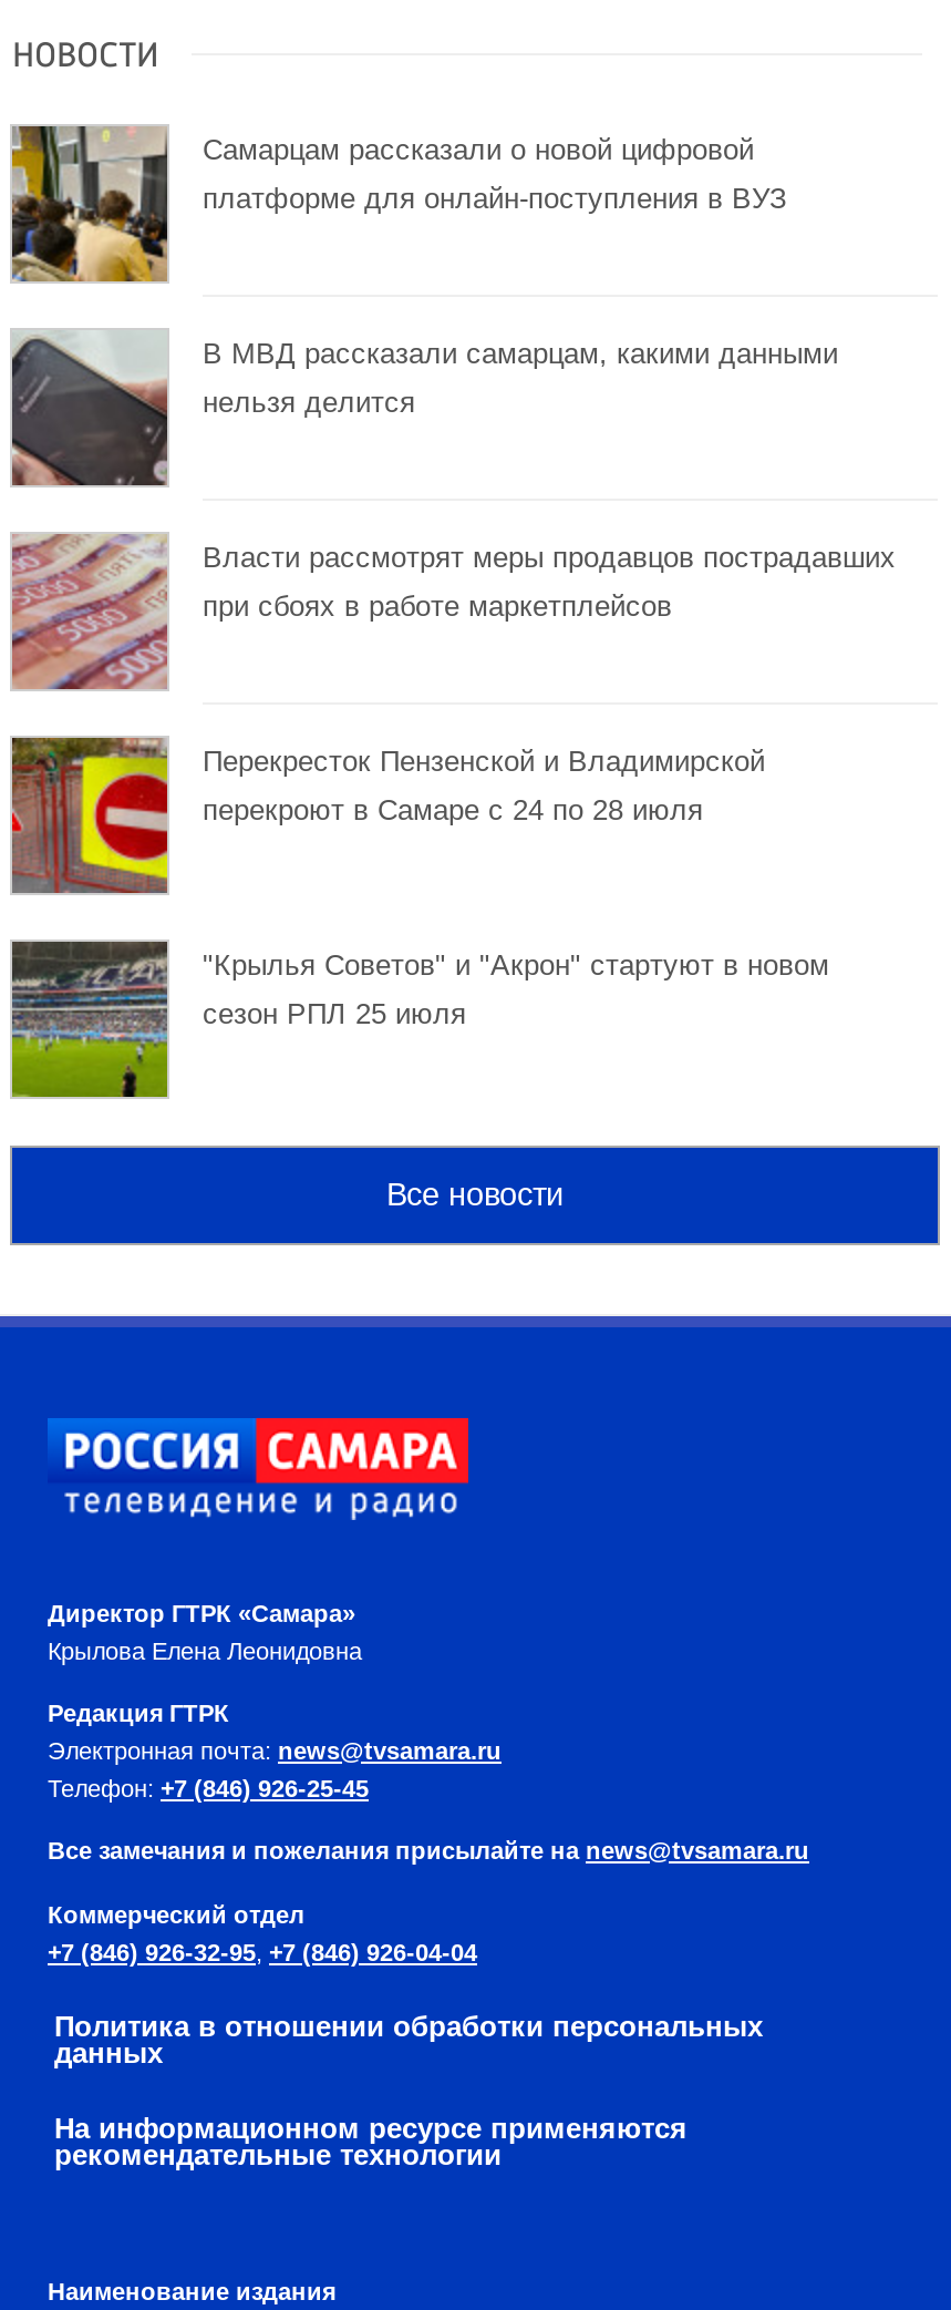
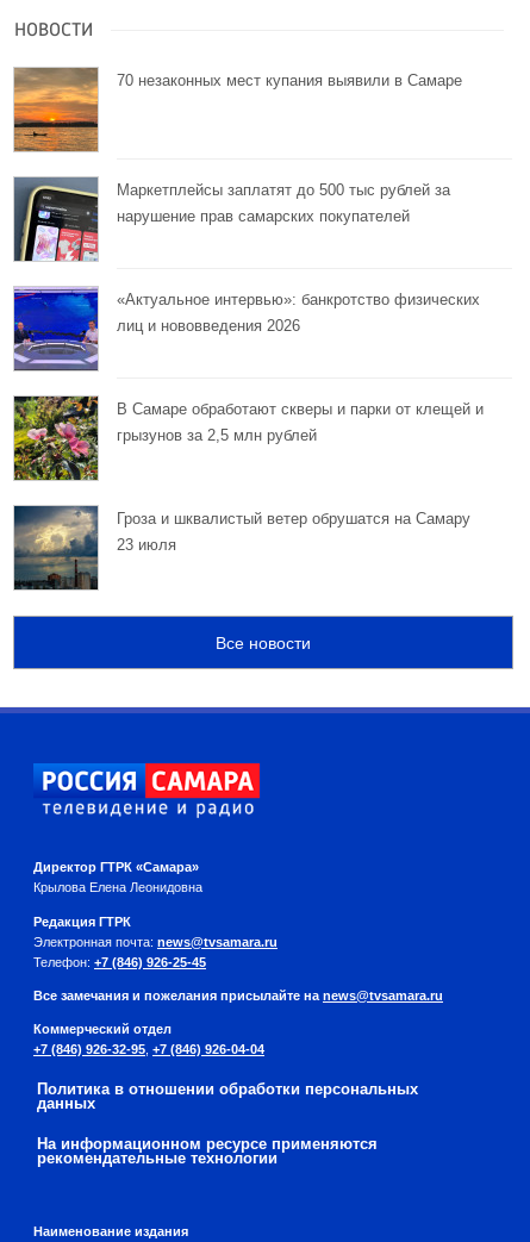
[10,127,787,283] [image] | Самарцам рассказали о новой цифровой | платформе для онлайн-поступления в ВУЗ -> [13,68,462,152] [image] | 70 незаконных мест купания выявили в Самаре
[10,331,838,489] [image] | В МВД рассказали самарцам, какими данными | нельзя делится -> [14,177,450,262] [image] | Маркетплейсы заплатят до 500 тыс рублей за | нарушение прав самарских покупателей
[10,533,896,692] [image] | Власти рассмотрят меры продавцов пострадавших | при сбоях в работе маркетплейсов -> [13,287,480,372] [image] | «Актуальное интервью»: банкротство физических | лиц и нововведения 2026
[10,737,765,894] [image] | Перекресток Пензенской и Владимирской | перекроют в Самаре с 24 по 28 июля -> [13,395,484,481] [image] | В Самаре обработают скверы и парки от клещей и | грызунов за 2,5 млн рублей
[10,938,829,1100] [image] | "Крылья Советов" и "Акрон" стартуют в новом | сезон РПЛ 25 июля -> [13,505,470,591] [image] | Гроза и шквалистый ветер обрушатся на Самару | 23 июля

